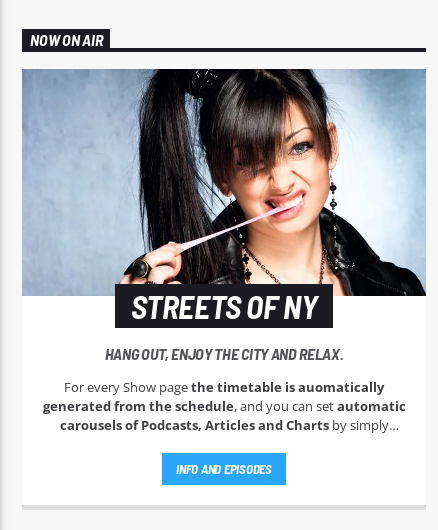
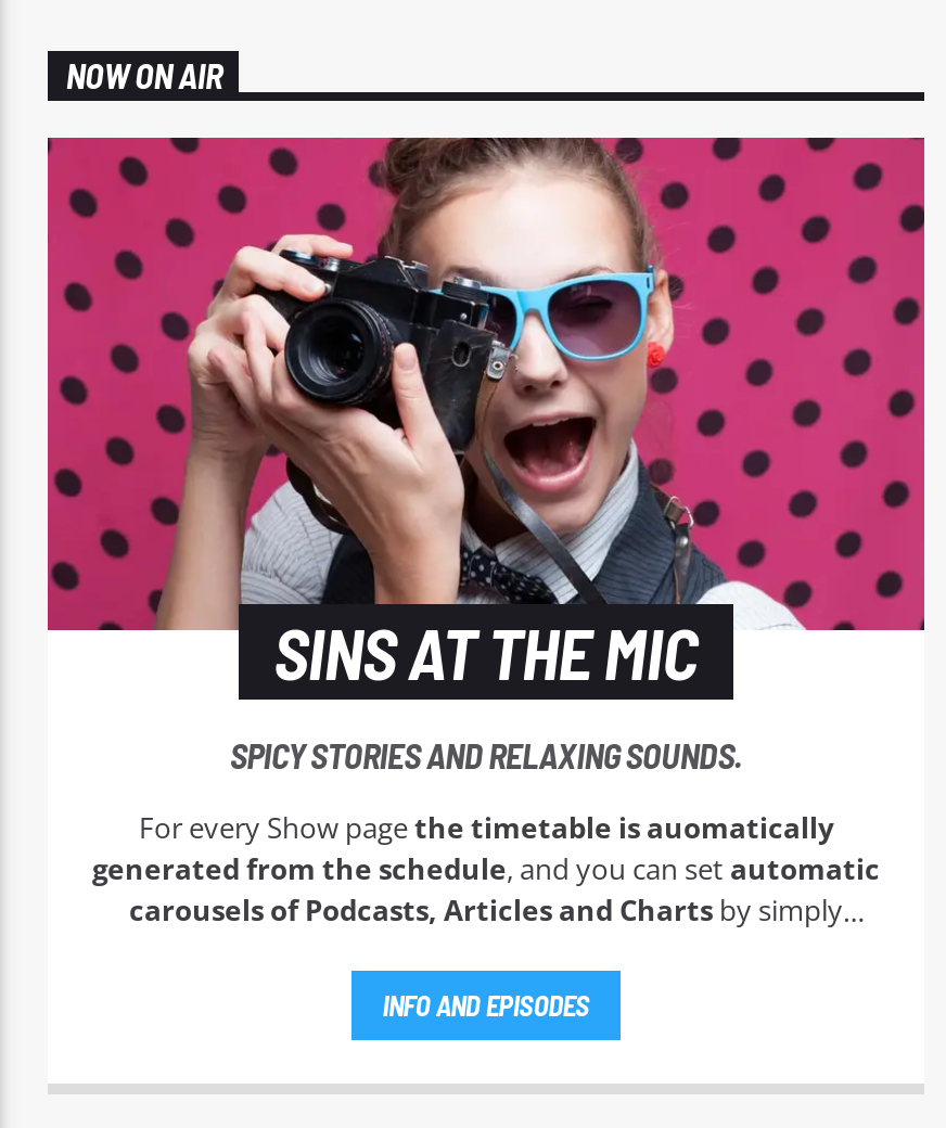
[21,68,427,328] [image] | STREETS OF NY -> [46,136,926,702] [image] | SINS AT THE MIC
[105,344,343,363] HANG OUT, ENJOY THE CITY AND RELAX. -> [230,735,742,776] SPICY STORIES AND RELAXING SOUNDS.

